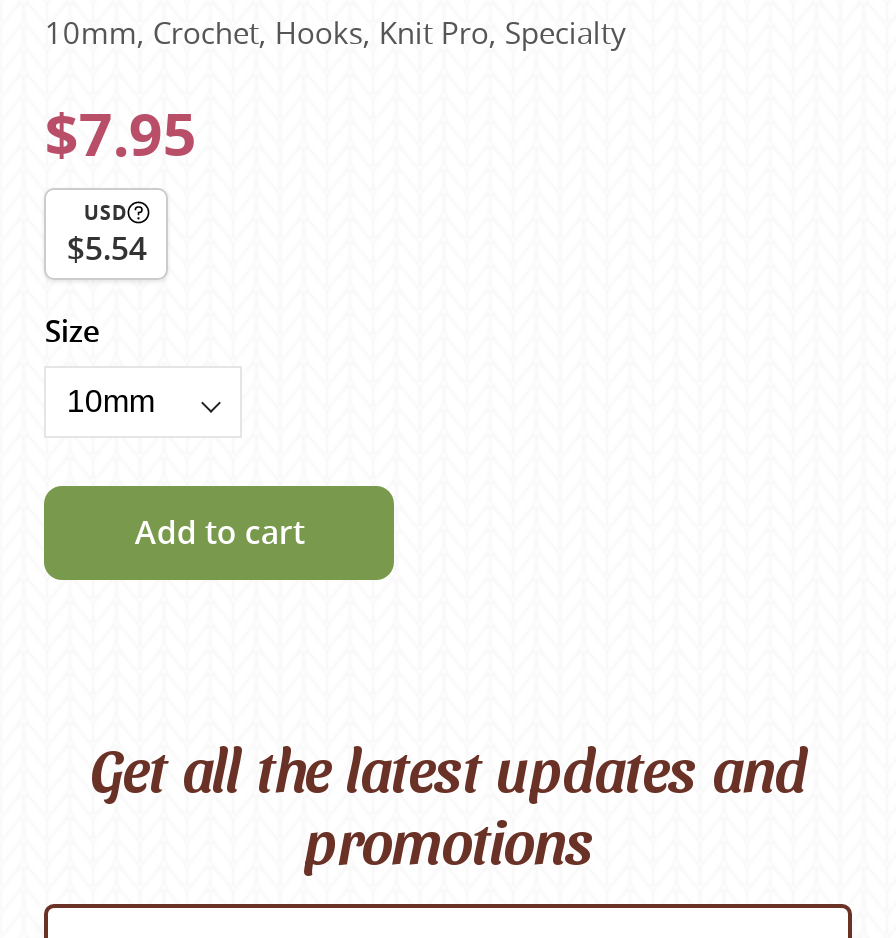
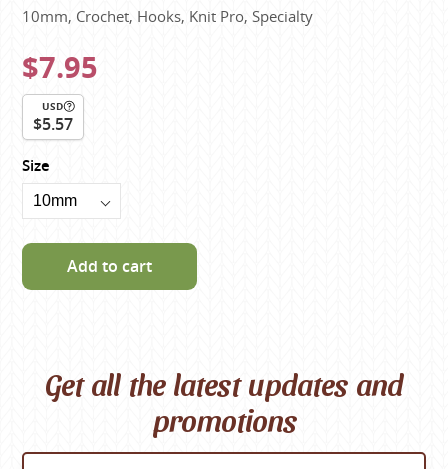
[67,226,147,270] $5.54 -> [33,113,73,135] $5.57

